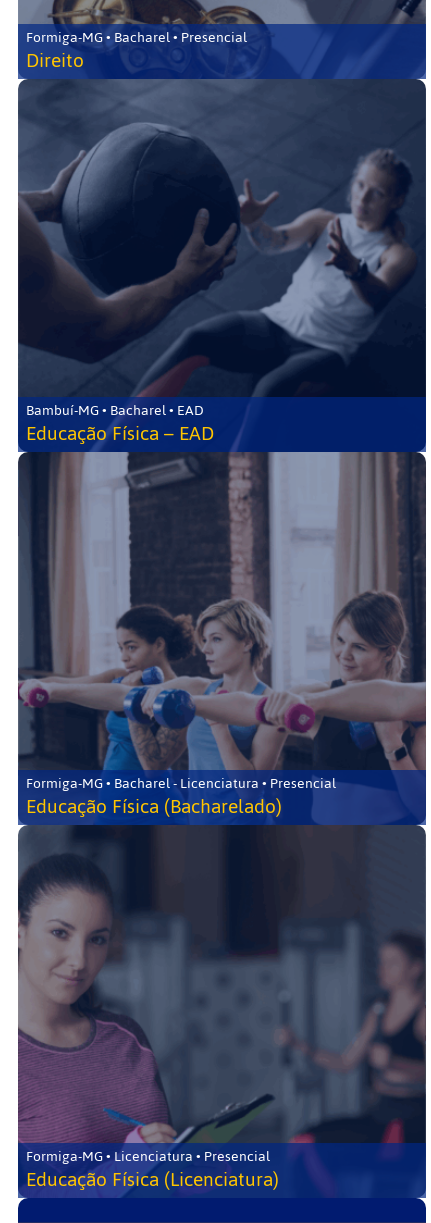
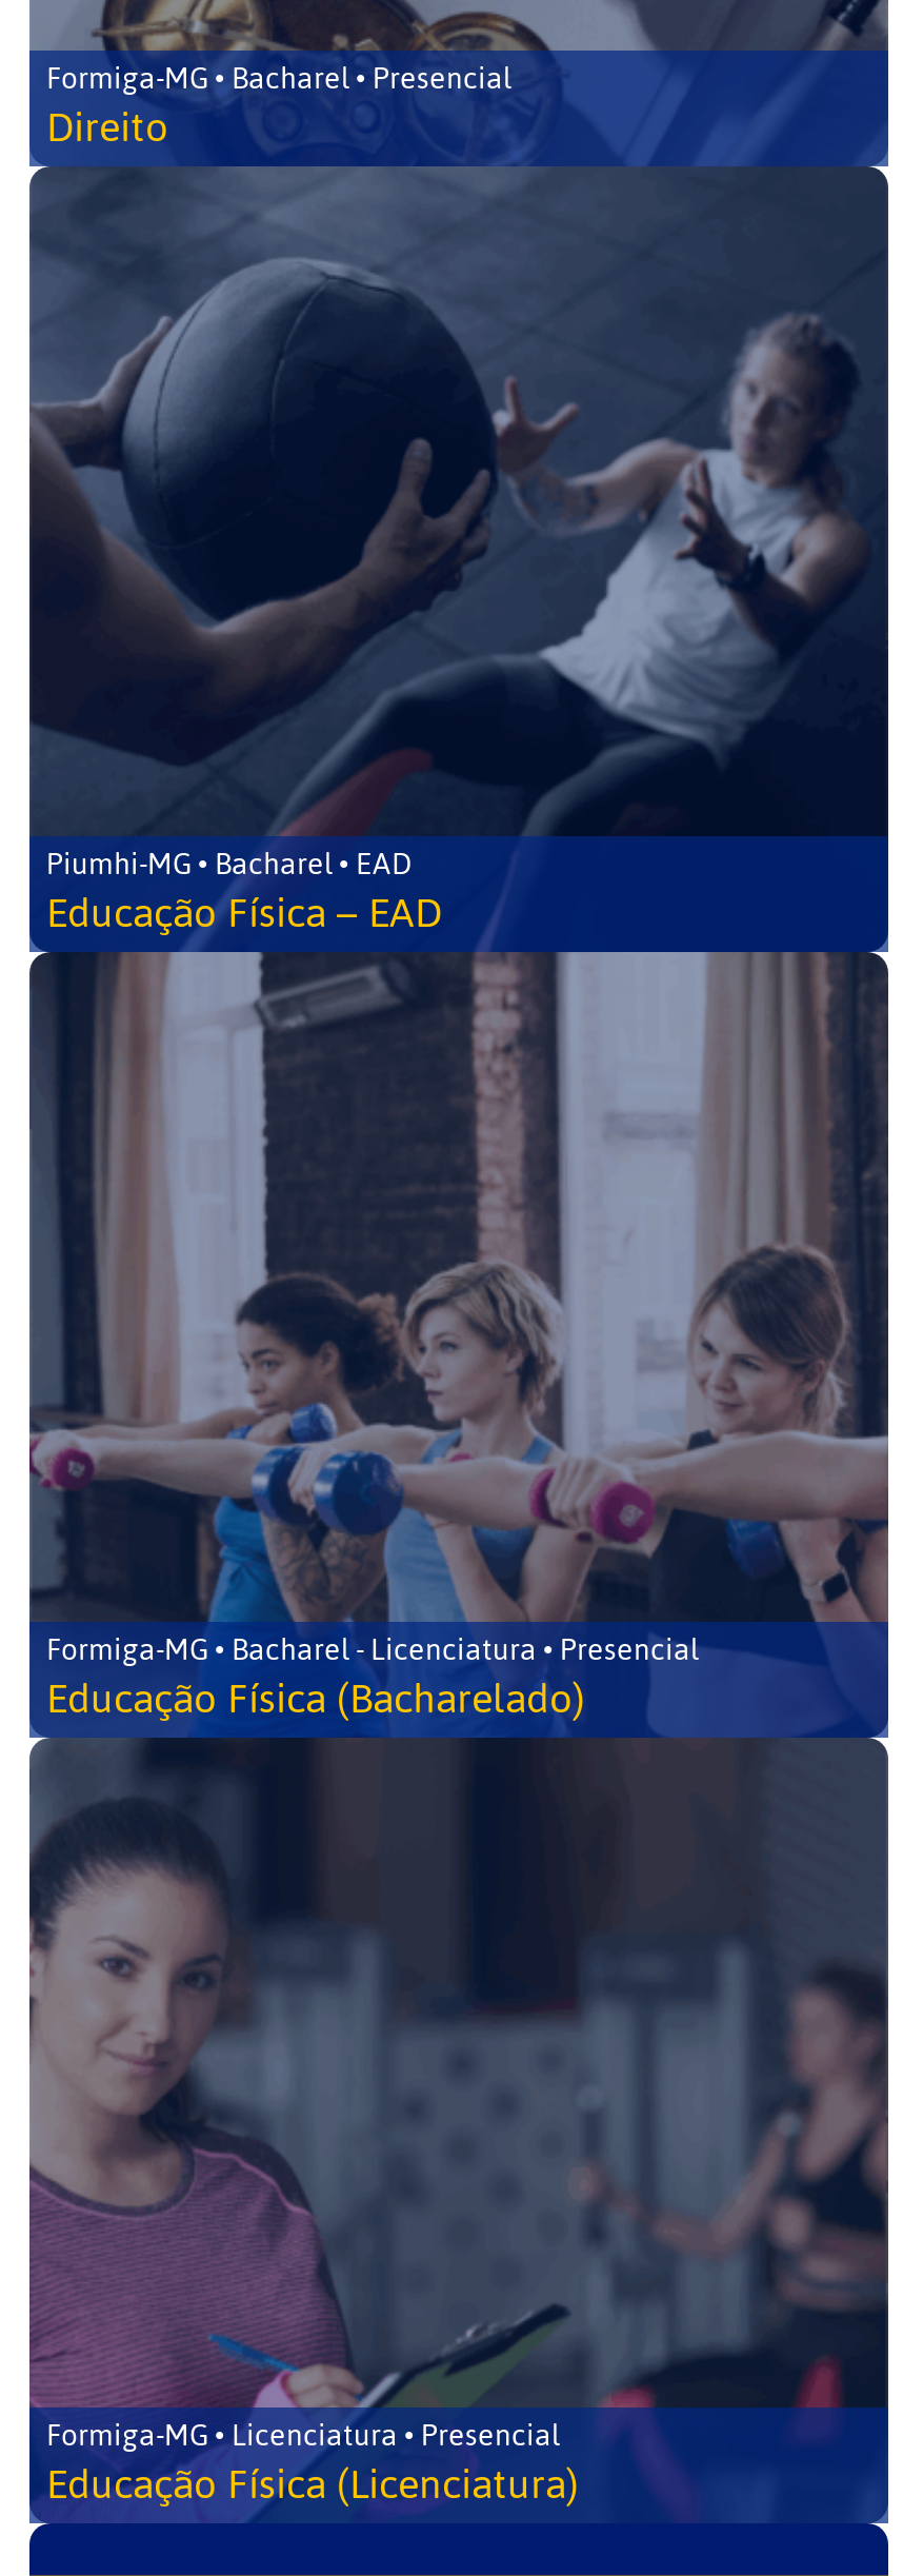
[26,397,204,424] Bambuí-MG • Bacharel • EAD -> [46,836,413,893] Piumhi-MG • Bacharel • EAD

